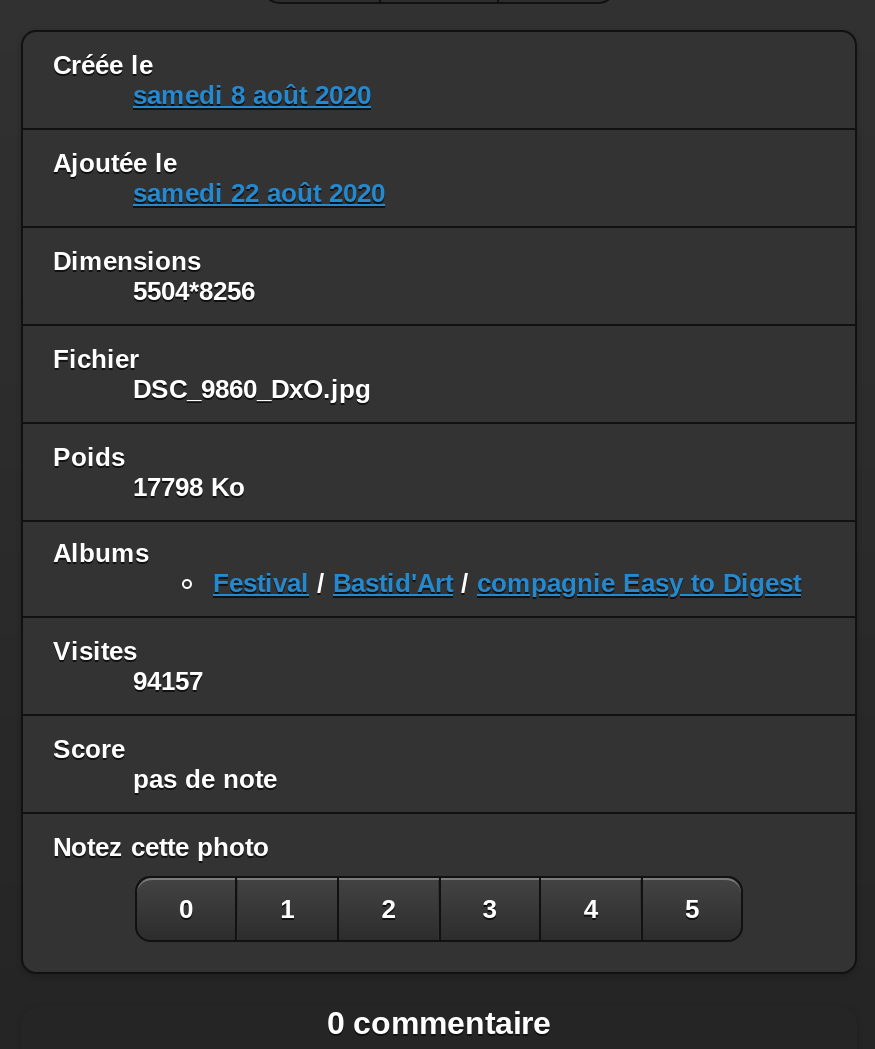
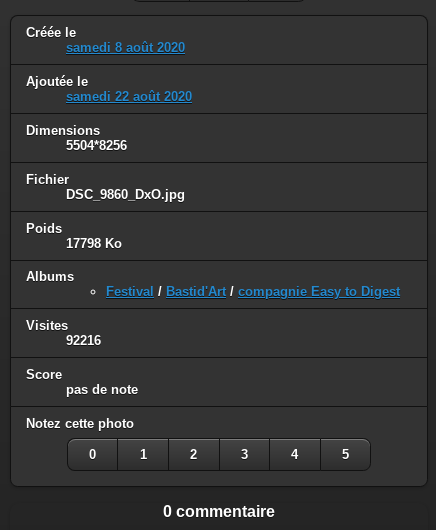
[133,667,203,697] 94157 -> [66,333,101,348] 92216

